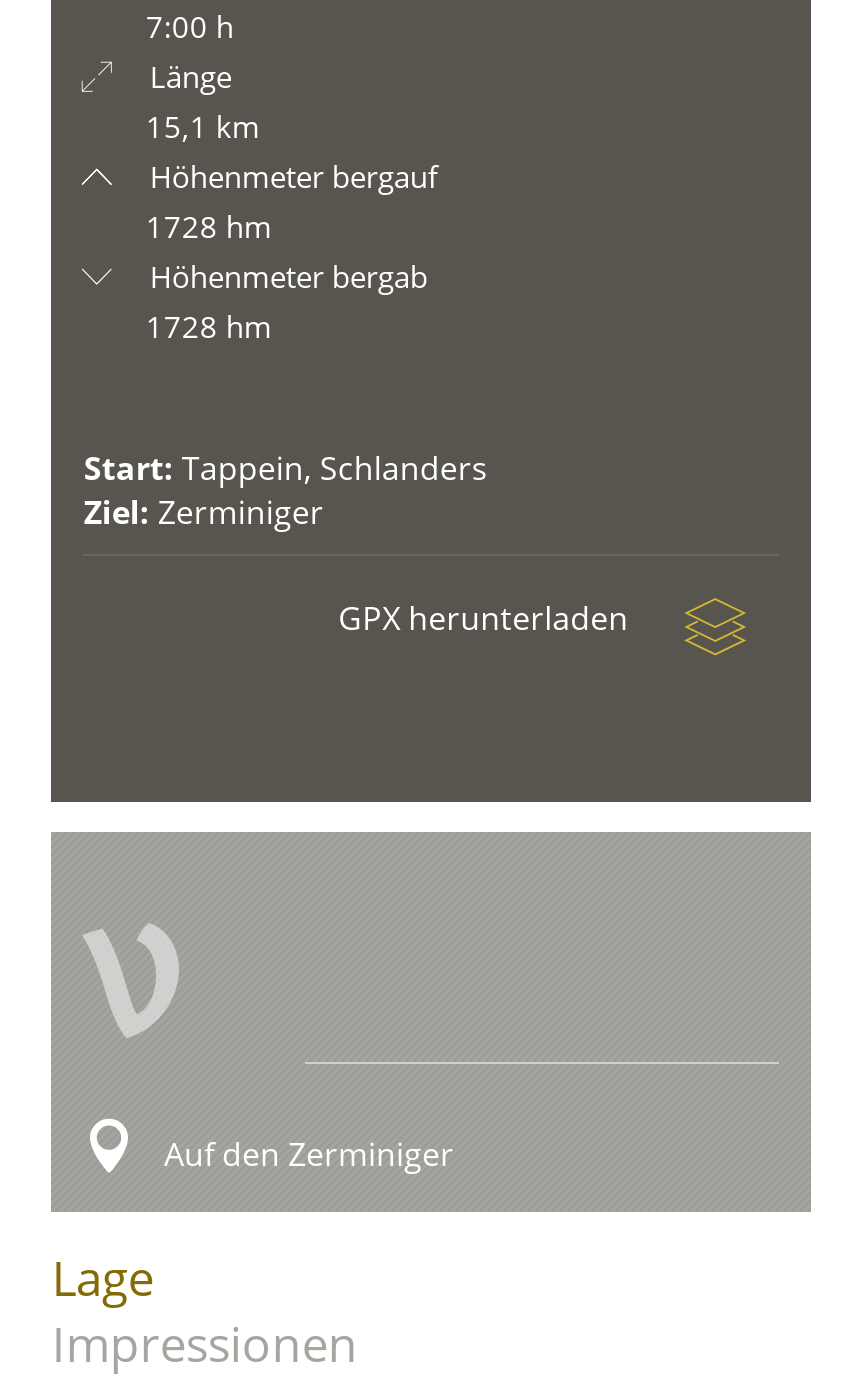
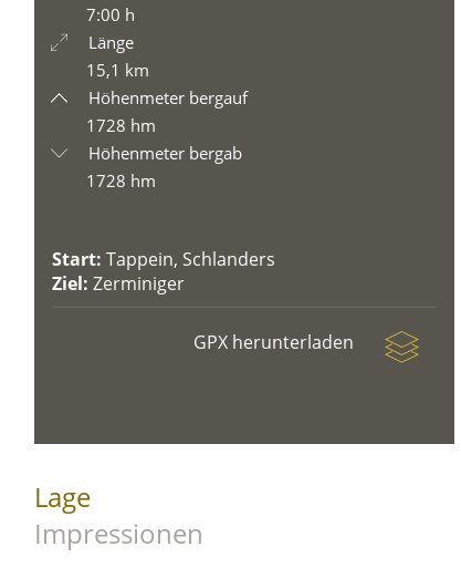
[82,880,454,1176] V | Auf den Zerminiger -> none

